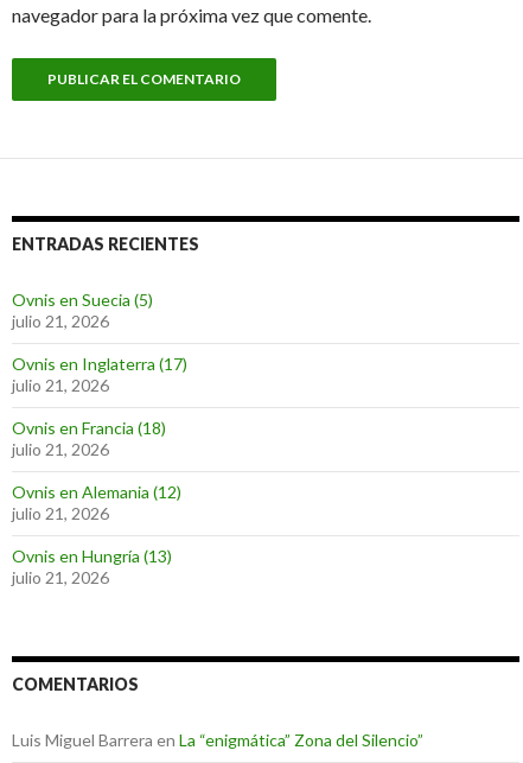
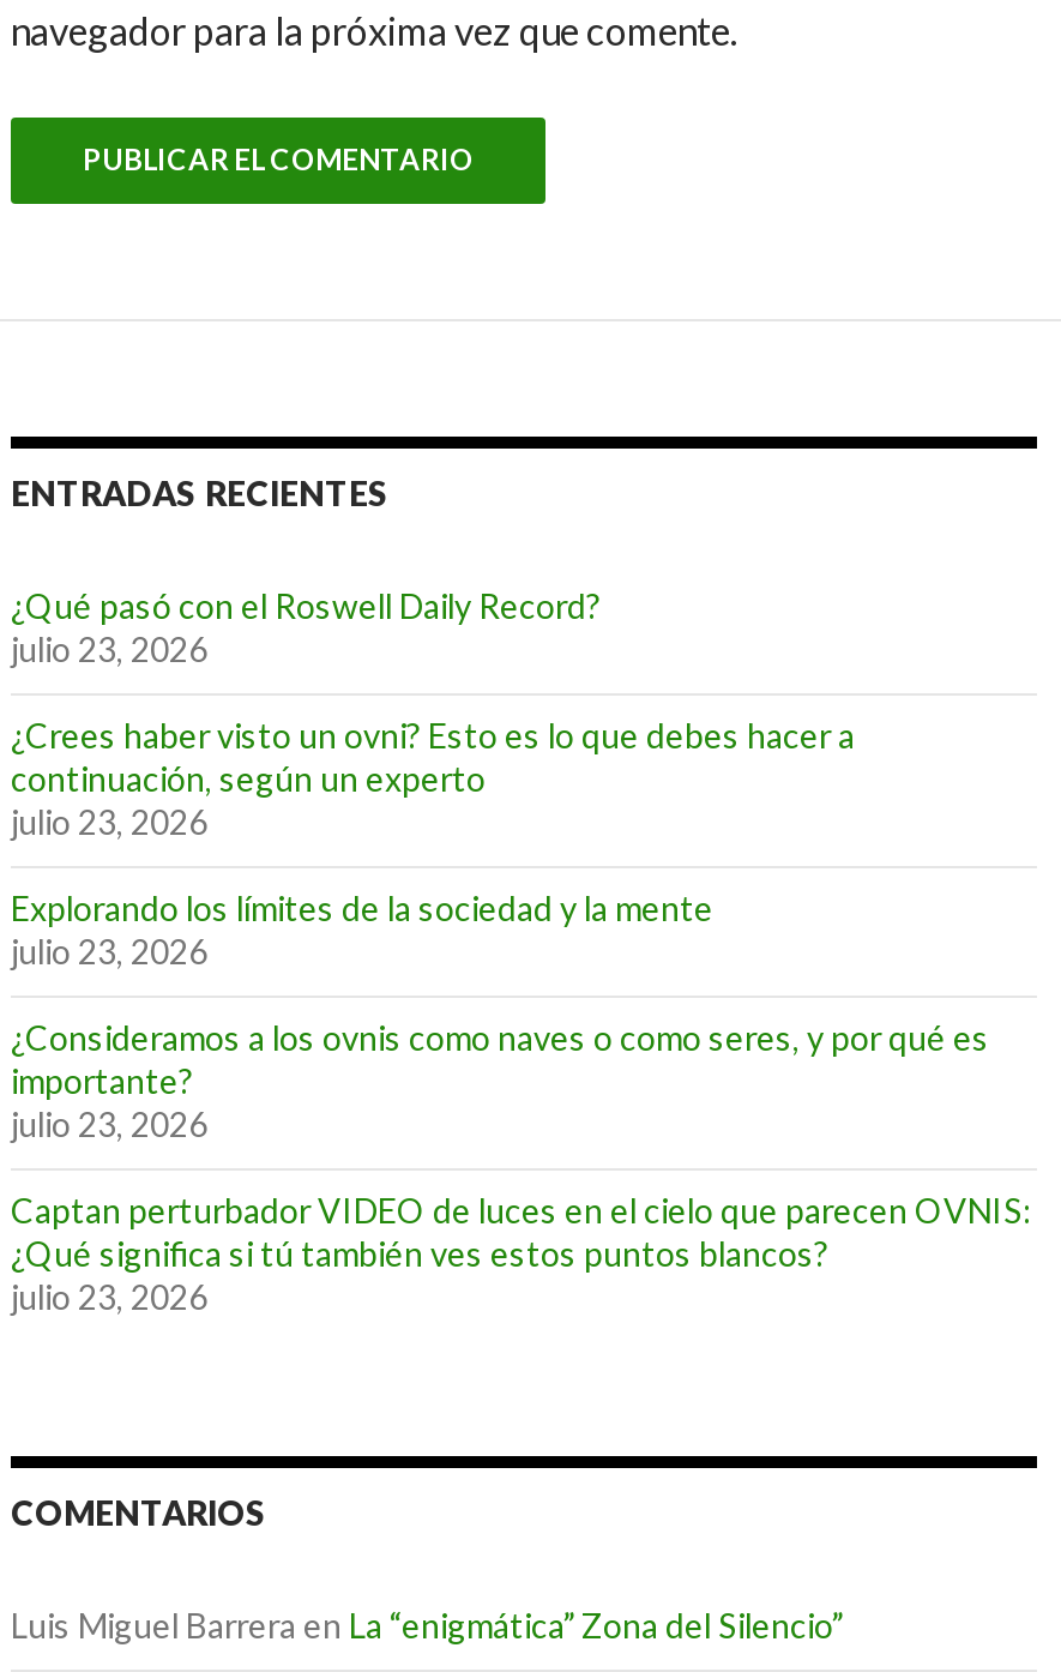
[12,290,153,331] Ovnis en Suecia (5) | julio 21, 2026 -> [11,585,601,669] ¿Qué pasó con el Roswell Daily Record? | julio 23, 2026
[12,354,187,395] Ovnis en Inglaterra (17) | julio 21, 2026 -> [11,715,855,842] ¿Crees haber visto un ovni? Esto es lo que debes hacer a | continuación, según un experto | julio 23, 2026
[12,418,166,459] Ovnis en Francia (18) | julio 21, 2026 -> [11,888,713,972] Explorando los límites de la sociedad y la mente | julio 23, 2026
[12,482,181,523] Ovnis en Alemania (12) | julio 21, 2026 -> [11,1017,989,1144] ¿Consideramos a los ovnis como naves o como seres, y por qué es | importante? | julio 23, 2026
[12,546,172,587] Ovnis en Hungría (13) | julio 21, 2026 -> [11,1190,1032,1317] Captan perturbador VIDEO de luces en el cielo que parecen OVNIS: | ¿Qué significa si tú también ves estos puntos blancos? | julio 23, 2026

